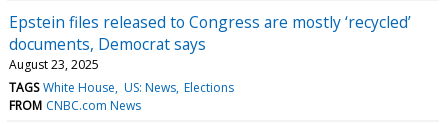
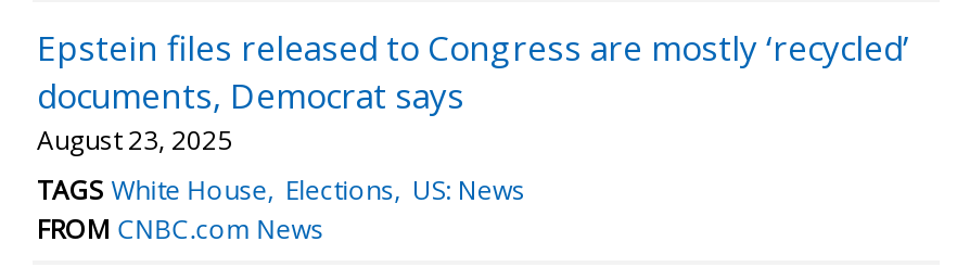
[9,79,234,96] TAGS White House US: News Elections -> [37,171,525,208] TAGS White House Elections US: News

